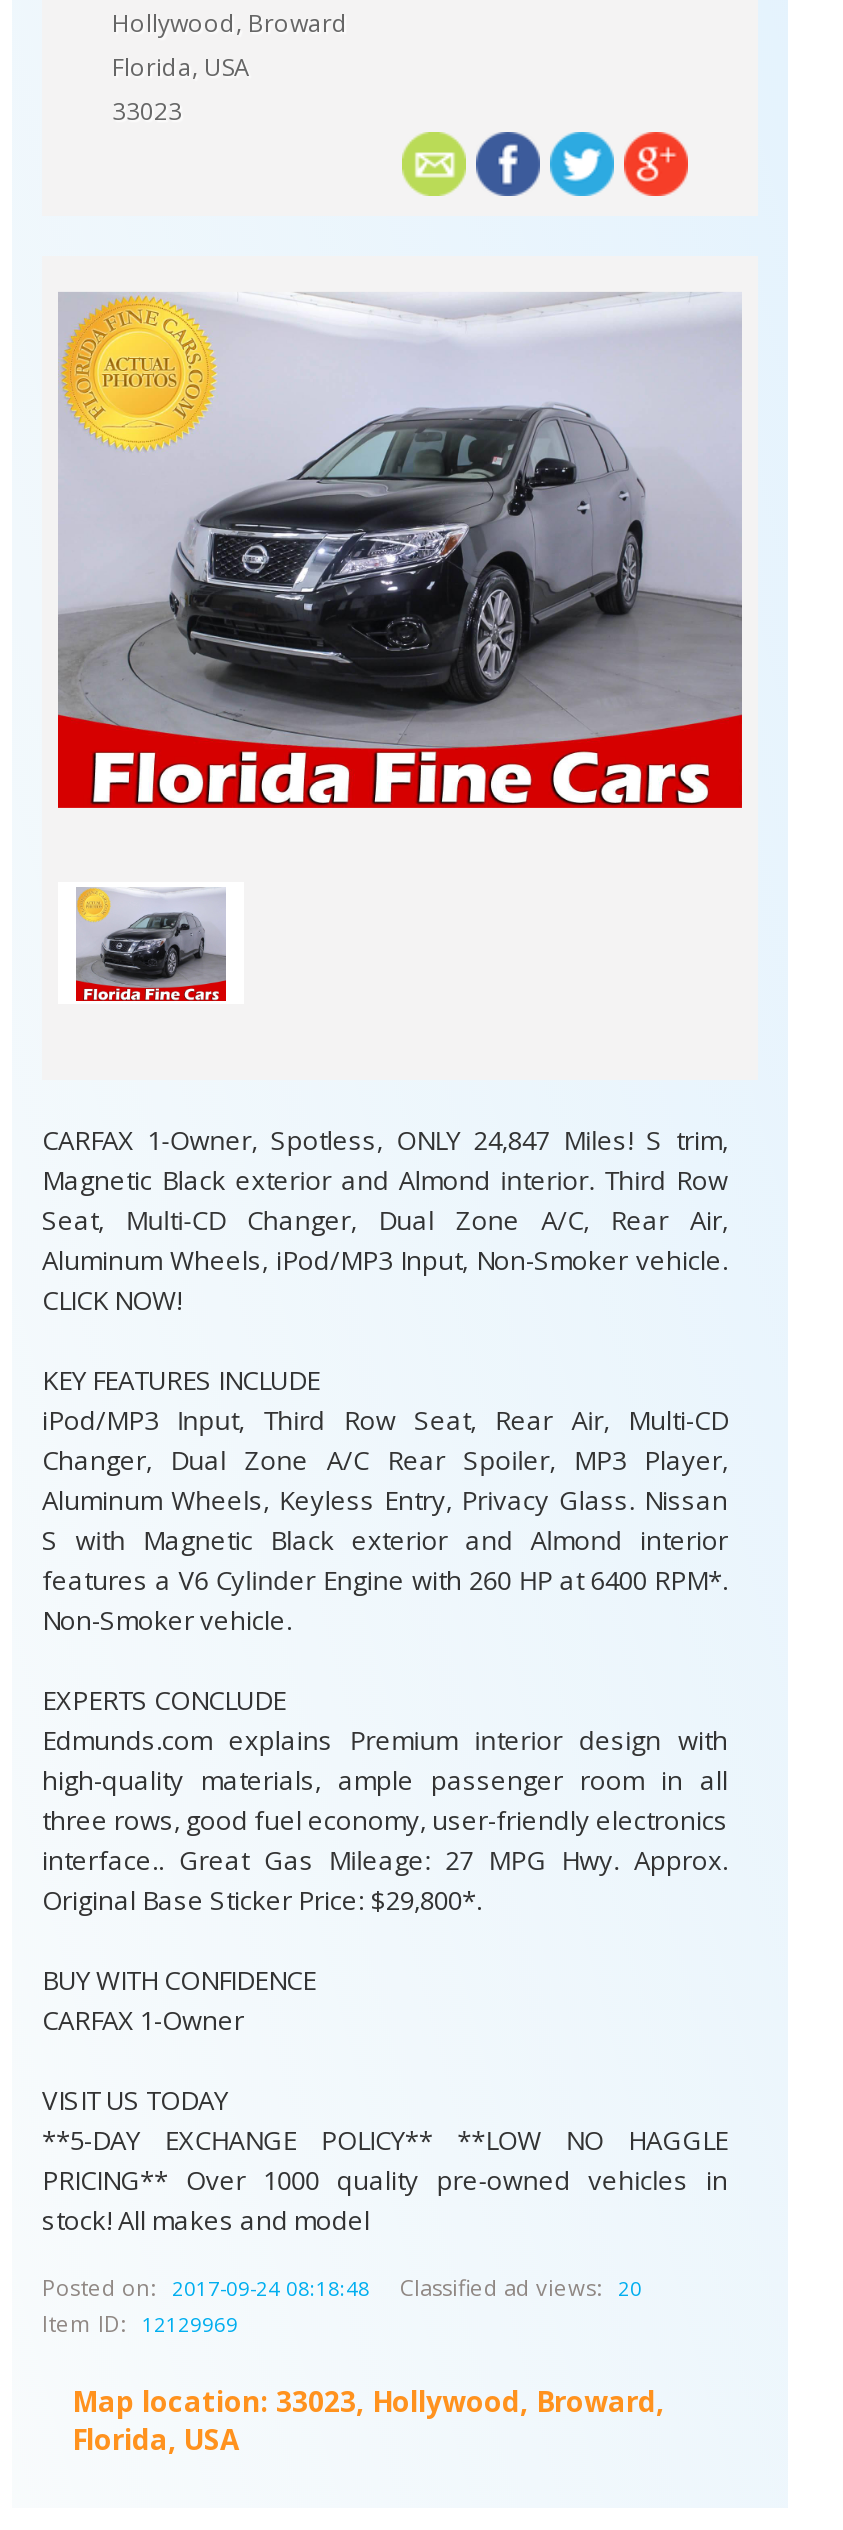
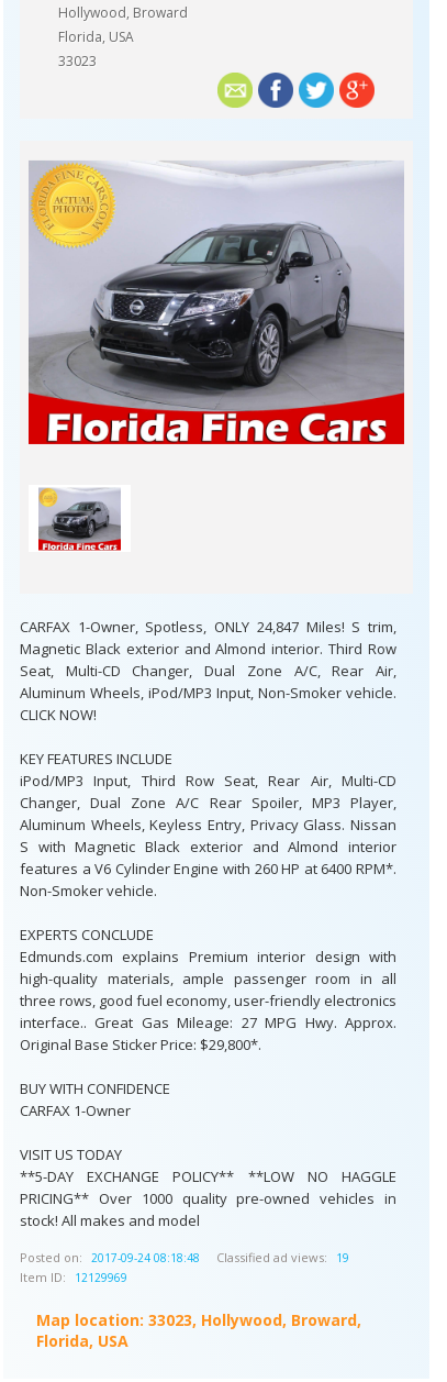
[400,2272,642,2302] Classified ad views: 20 -> [216,1249,349,1266] Classified ad views: 19

